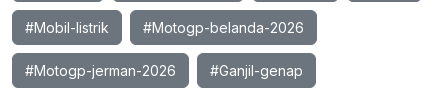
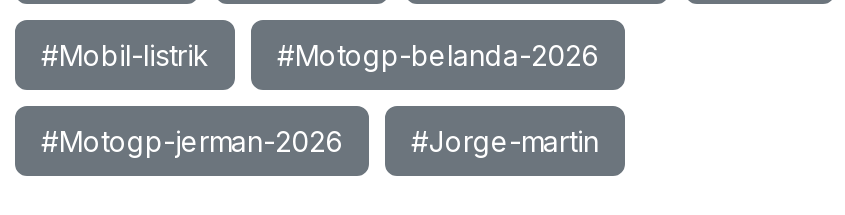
[210,62,303,79] #Ganjil-genap -> [411,125,599,159] #Jorge-martin

